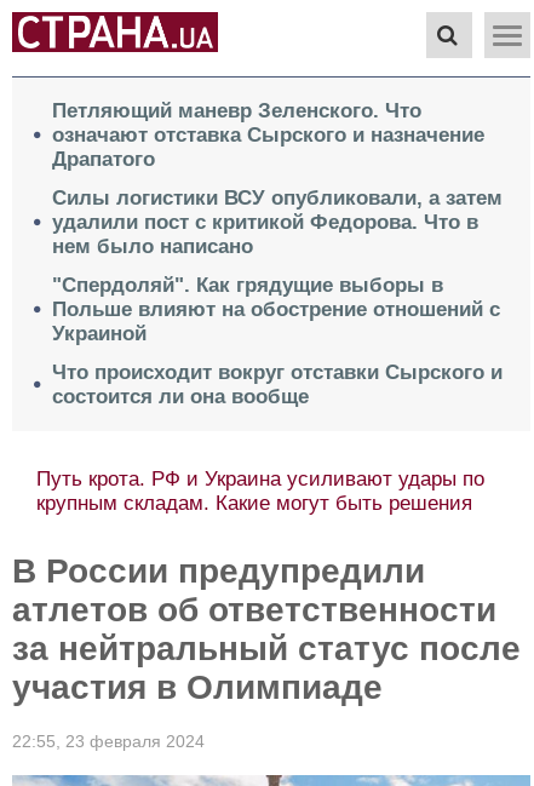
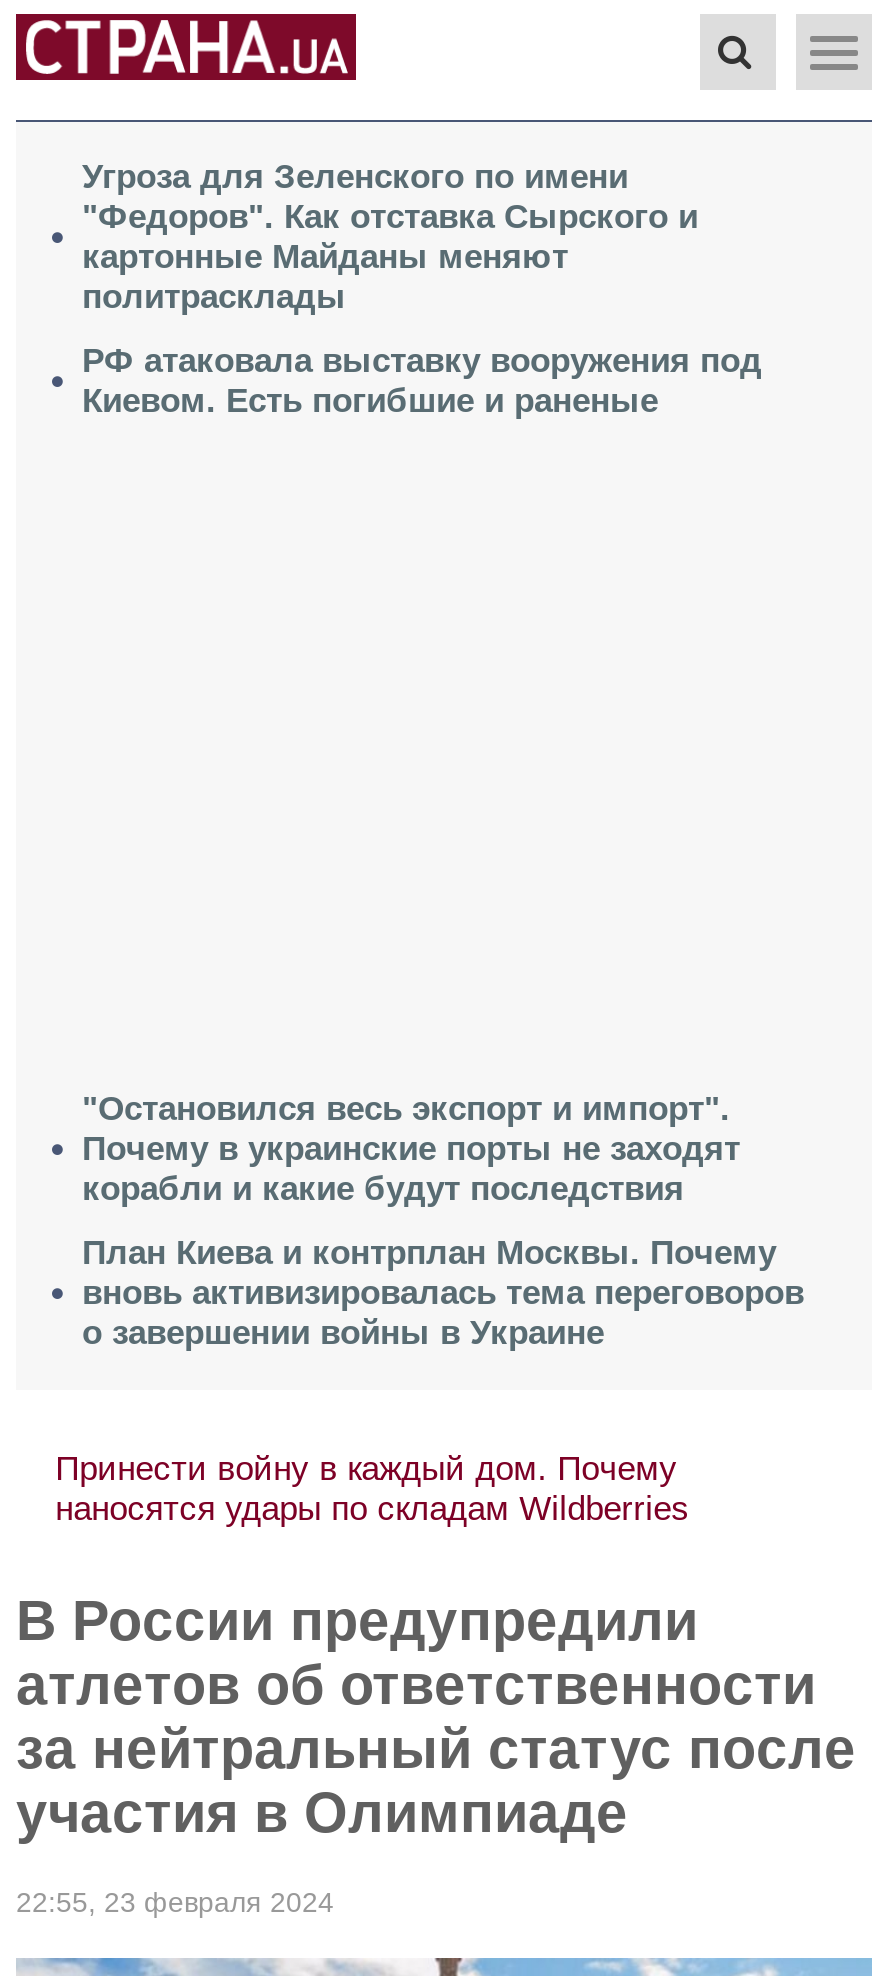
[52,99,484,171] Петляющий маневр Зеленского. Что | означают отставка Сырского и назначение | Драпатого -> [82,158,698,316] Угроза для Зеленского по имени | "Федоров". Как отставка Сырского и | картонные Майданы меняют | политрасклады
[52,187,503,258] Силы логистики ВСУ опубликовали, а затем | удалили пост с критикой Федорова. Что в | нем было написано -> [82,342,762,420] РФ атаковала выставку вооружения под | Киевом. Есть погибшие и раненые
[52,274,500,345] "Спердоляй". Как грядущие выборы в | Польше влияют на обострение отношений с | Украиной -> [82,1090,740,1208] "Остановился весь экспорт и импорт". | Почему в украинские порты не заходят | корабли и какие будут последствия
[52,361,503,408] Что происходит вокруг отставки Сырского и | состоится ли она вообще -> [82,1234,804,1352] План Киева и контрплан Москвы. Почему | вновь активизировалась тема переговоров | о завершении войны в Украине
[36,467,484,515] Путь крота. РФ и Украина усиливают удары по | крупным складам. Какие могут быть решения -> [55,1450,689,1528] Принести войну в каждый дом. Почему | наносятся удары по складам Wildberries

